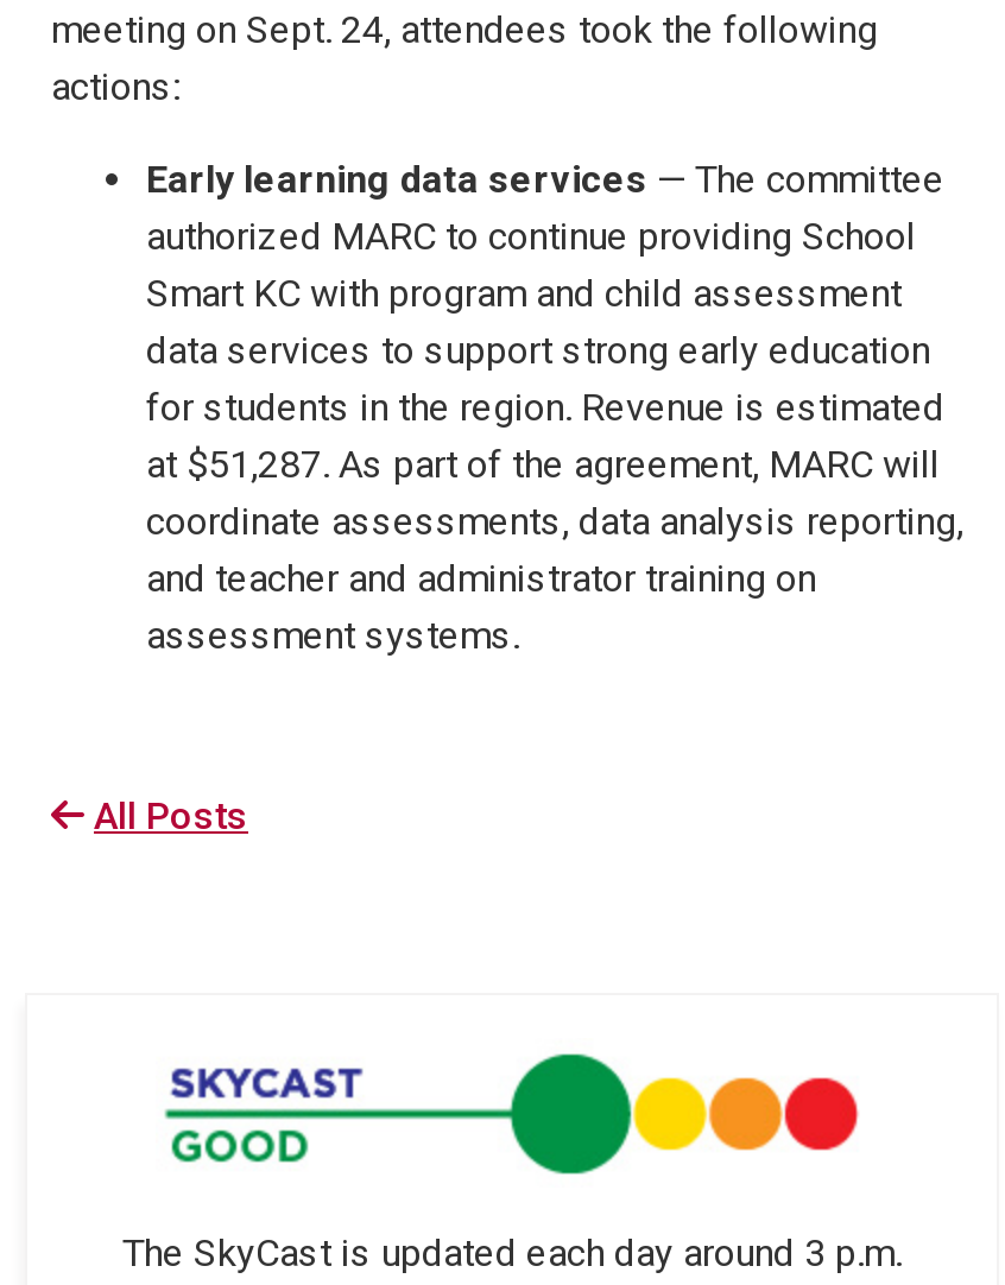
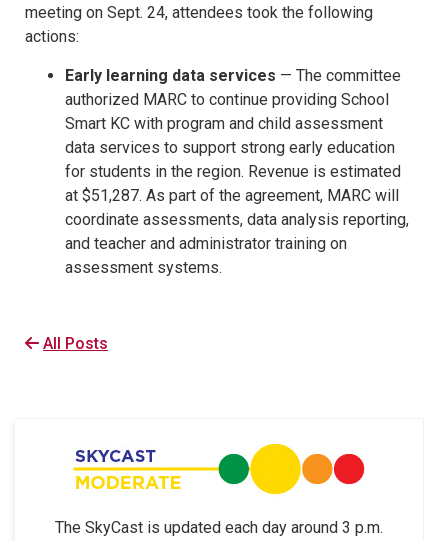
[163,1052,697,1176] [image] -> [72,443,298,495] [image]

